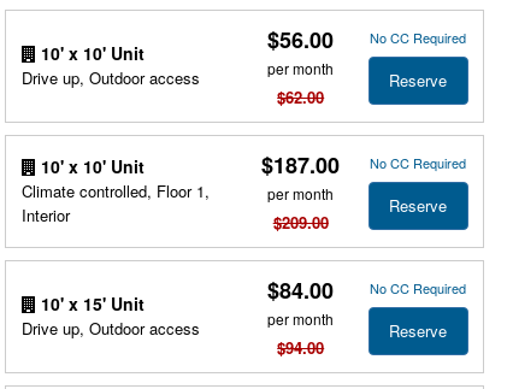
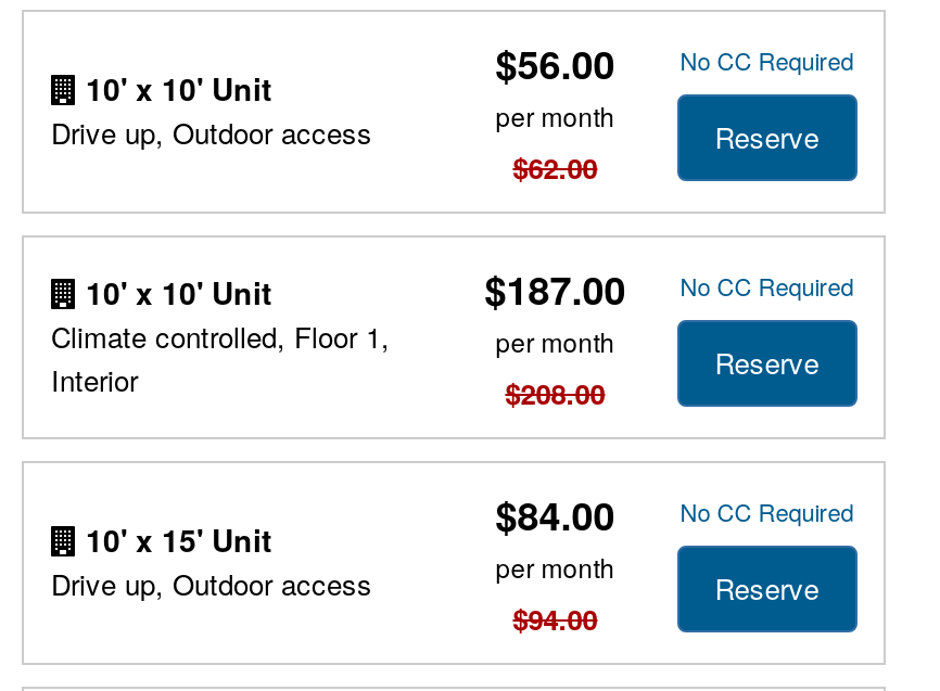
[273,211,328,234] $209.00 -> [505,372,605,413] $208.00

